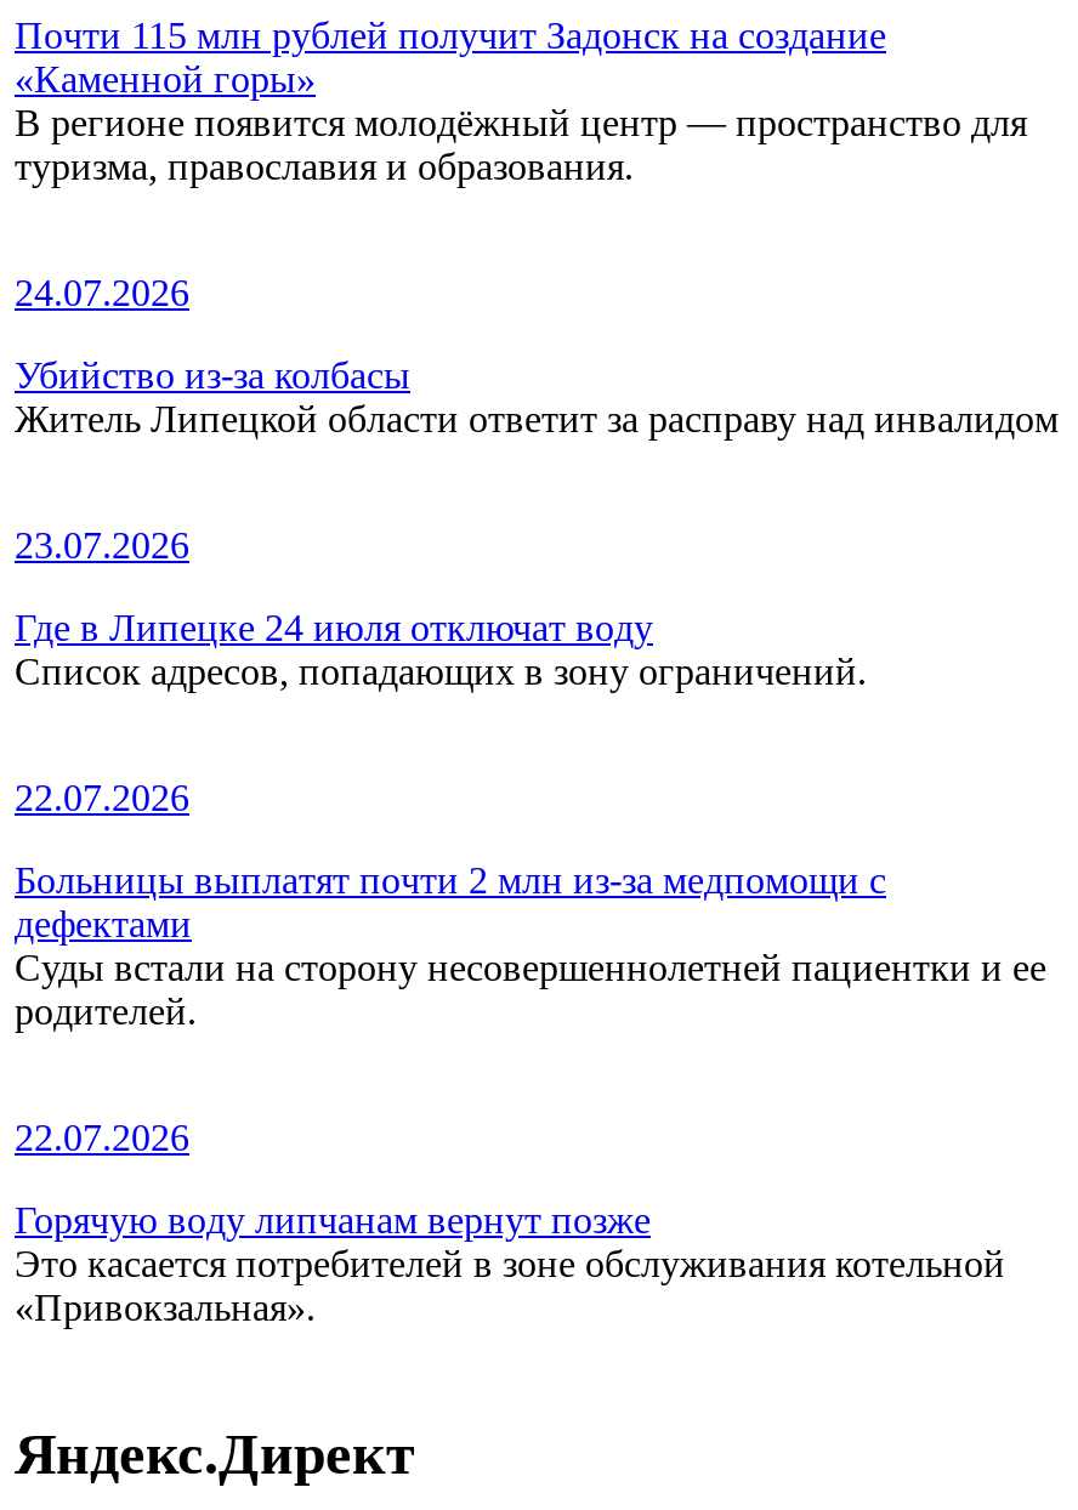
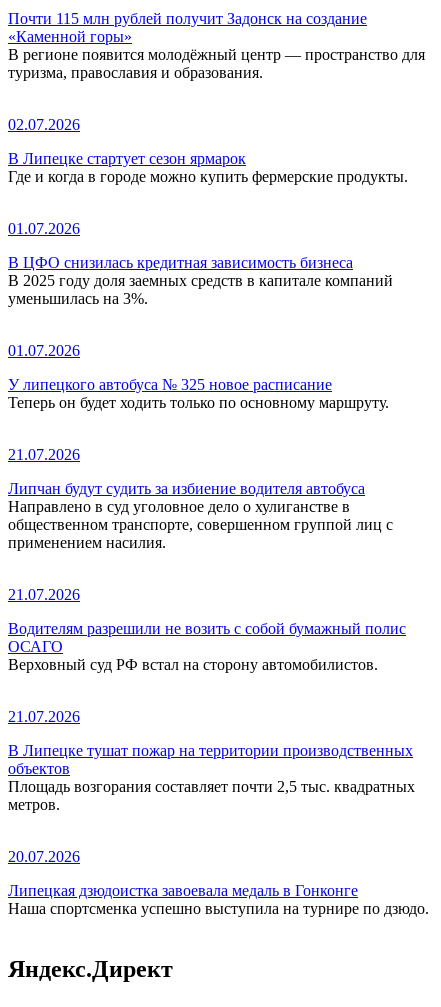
[15,271,1059,1327] 24.07.2026 | Убийство из-за колбасы | Житель Липецкой области ответит за расправу над инвалидом | 23.07.2026 | Где в Липецке 24 июля отключат воду | Список адресов, попадающих в зону ограничений. | 22.07.2026 | Больницы выплатят почти 2 млн из-за медпомощи с | дефектами | Суды встали на сторону несовершеннолетней пациентки и ее | родителей. | 22.07.2026 | Горячую воду липчанам вернут позже | Это касается потребителей в зоне обслуживания котельной | «Привокзальная». -> [8,116,429,917] 02.07.2026 | В Липецке стартует сезон ярмарок | Где и когда в городе можно купить фермерские продукты. | 01.07.2026 | В ЦФО снизилась кредитная зависимость бизнеса | В 2025 году доля заемных средств в капитале компаний | уменьшилась на 3%. | 01.07.2026 | У липецкого автобуса № 325 новое расписание | Теперь он будет ходить только по основному маршруту. | 21.07.2026 | Липчан будут судить за избиение водителя автобуса | Направлено в суд уголовное дело о хулиганстве в | общественном транспорте, совершенном группой лиц с | применением насилия. | 21.07.2026 | Водителям разрешили не возить с собой бумажный полис | ОСАГО | Верховный суд РФ встал на сторону автомобилистов. | 21.07.2026 | В Липецке тушат пожар на территории производственных | объектов | Площадь возгорания составляет почти 2,5 тыс. квадратных | метров. | 20.07.2026 | Липецкая дзюдоистка завоевала медаль в Гонконге | Наша спортсменка успешно выступила на турнире по дзюдо.

